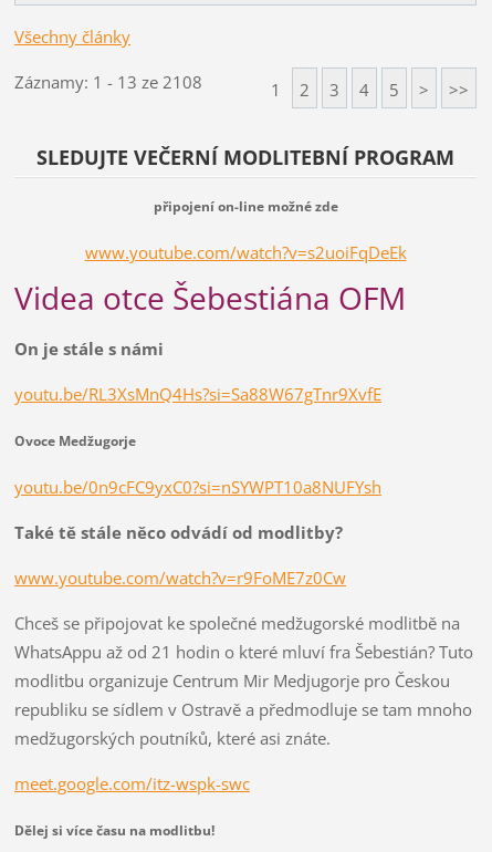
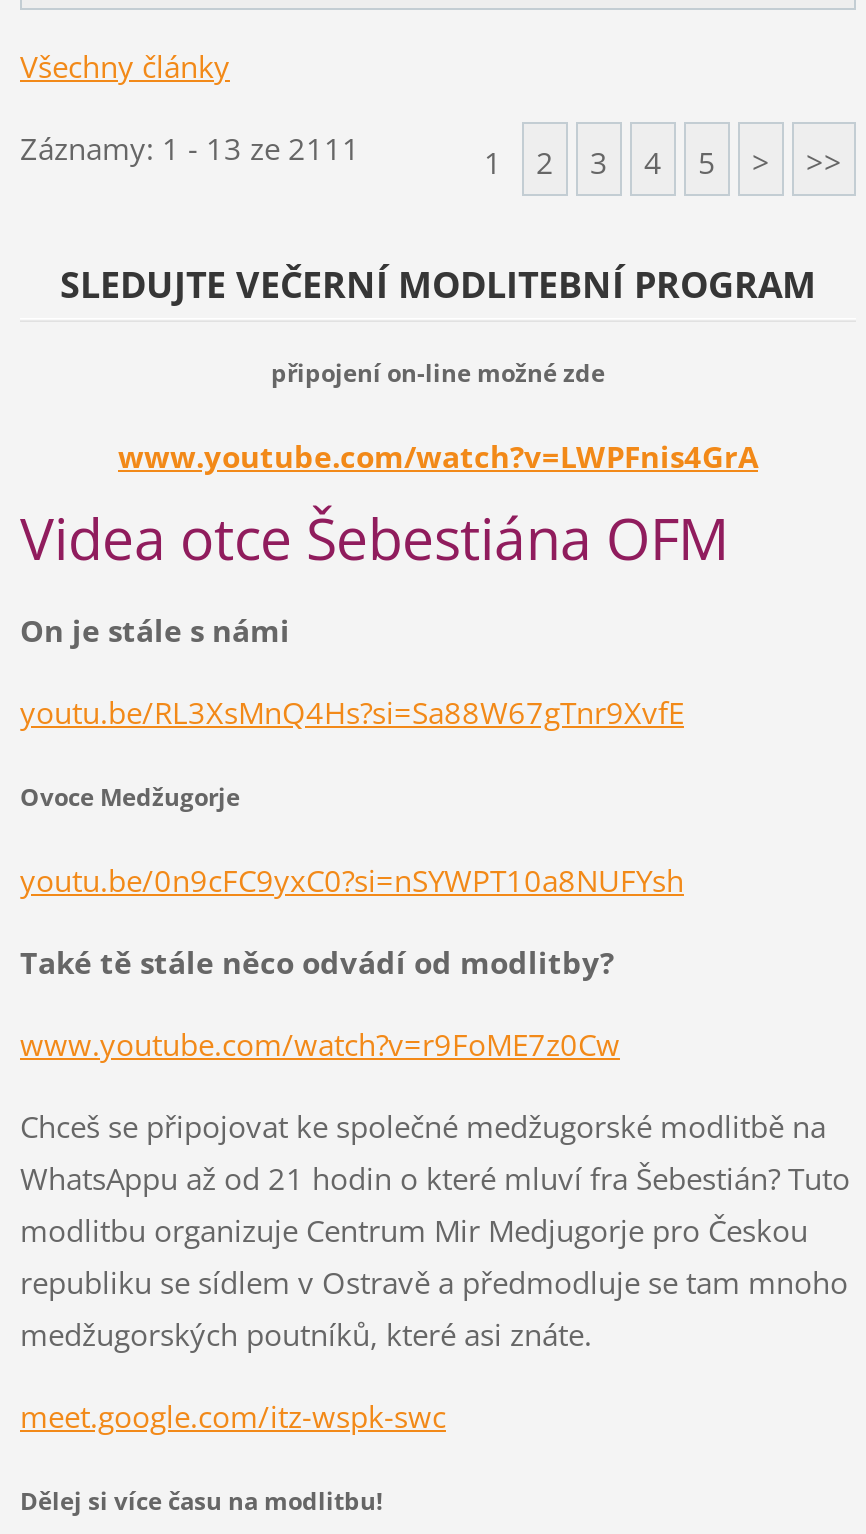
[14,71,202,93] Záznamy: 1 - 13 ze 2108 -> [20,128,360,168] Záznamy: 1 - 13 ze 2111
[85,241,406,263] www.youtube.com/watch?v=s2uoiFqDeEk -> [118,436,758,476] www.youtube.com/watch?v=LWPFnis4GrA

